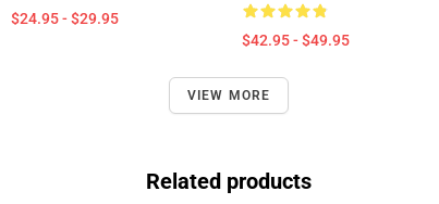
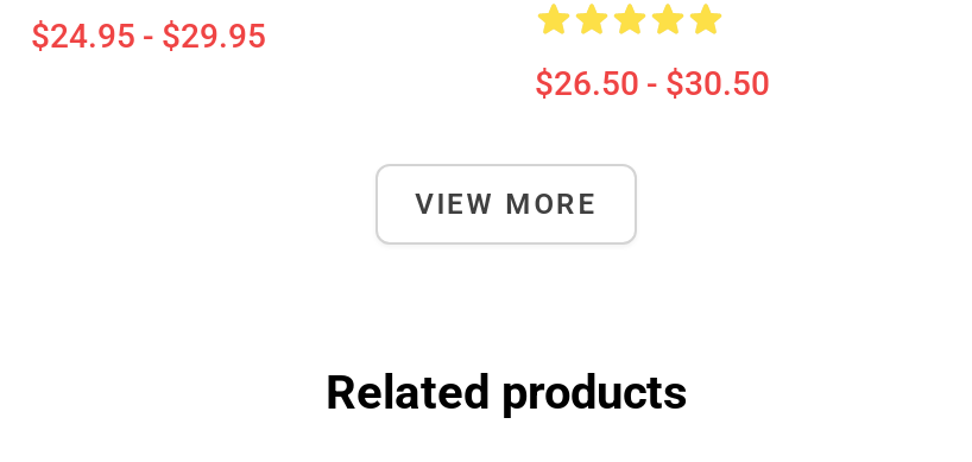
[242,31,350,49] $42.95 - $49.95 -> [535,64,770,102] $26.50 - $30.50

